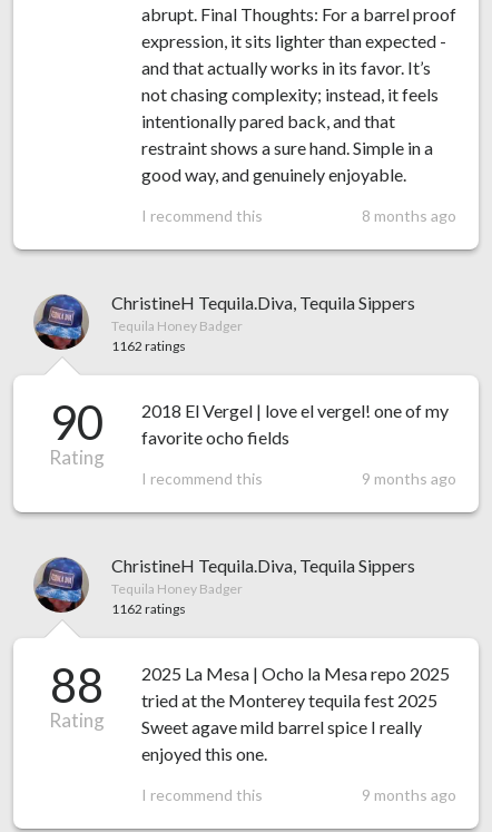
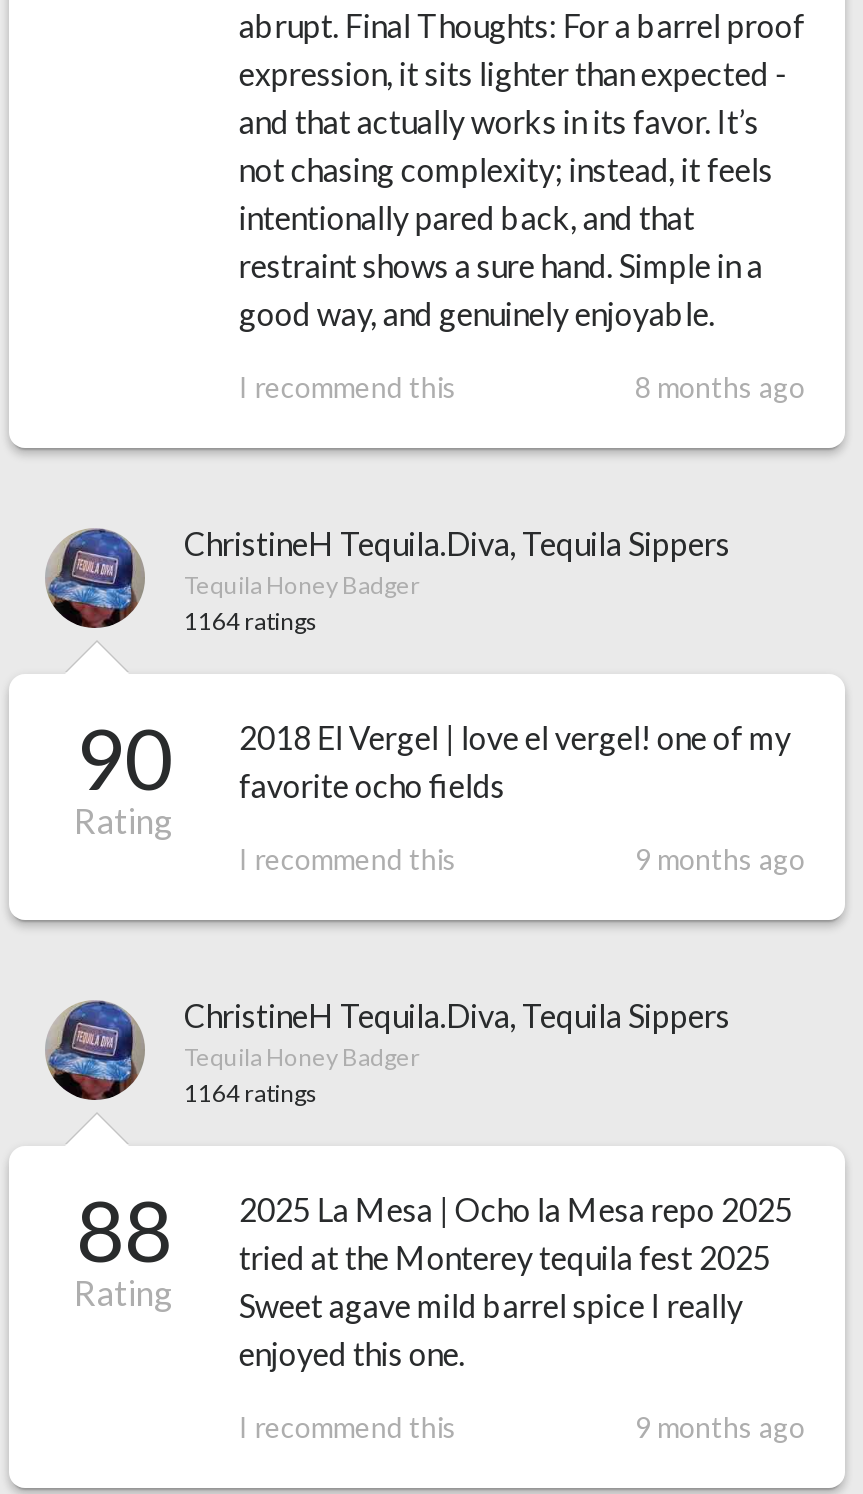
[111,337,185,354] 1162 ratings -> [184,606,318,636] 1164 ratings
[111,600,185,617] 1162 ratings -> [184,1078,318,1108] 1164 ratings

